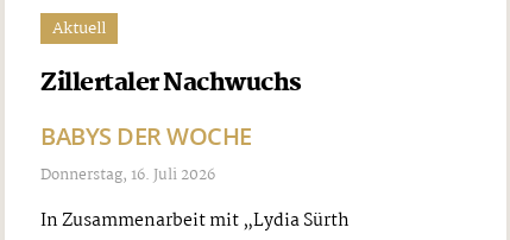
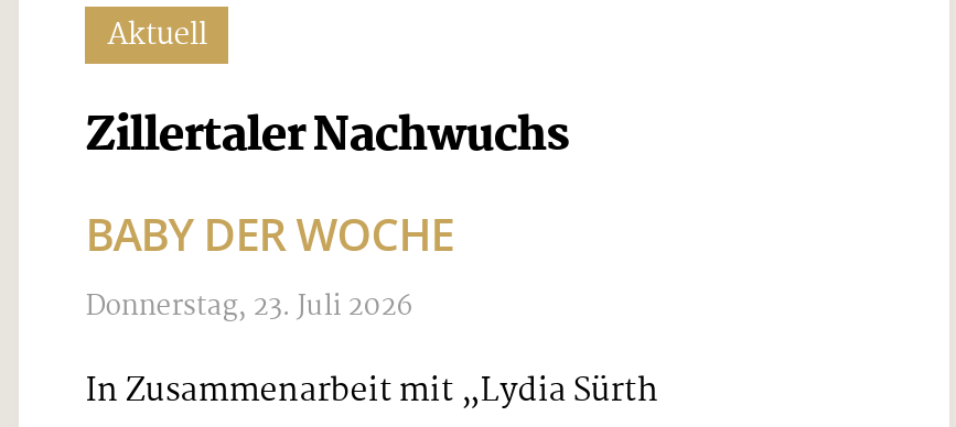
[41,120,252,153] BABYS DER WOCHE -> [85,206,454,265] BABY DER WOCHE
[41,163,215,188] Donnerstag, 16. Juli 2026 -> [85,285,412,331] Donnerstag, 23. Juli 2026

